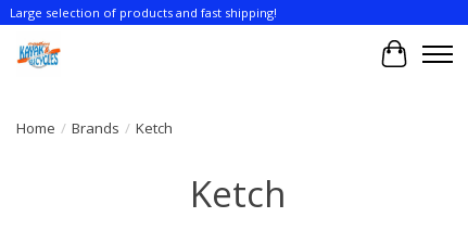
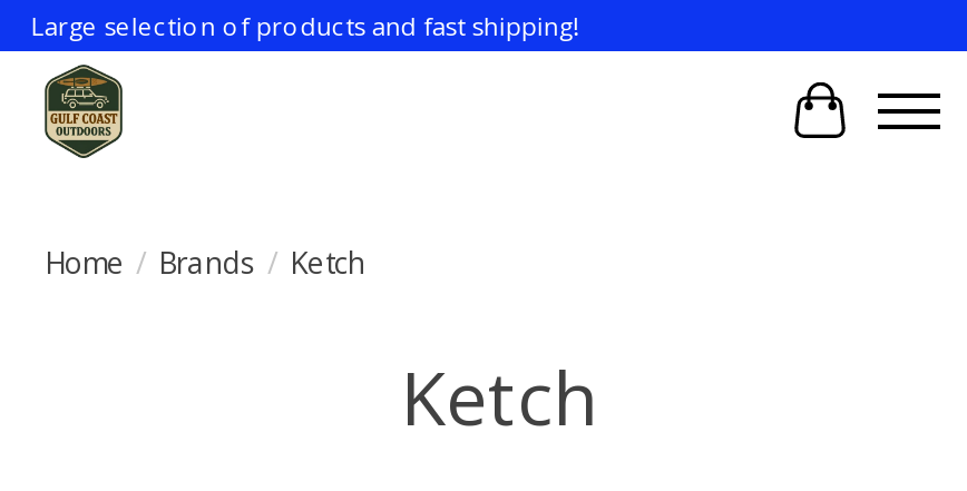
[16,31,62,77] [image] -> [42,62,134,160] [image]

